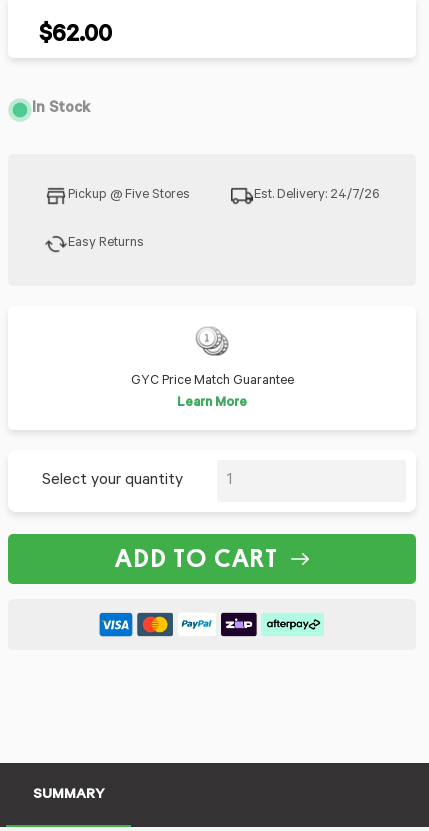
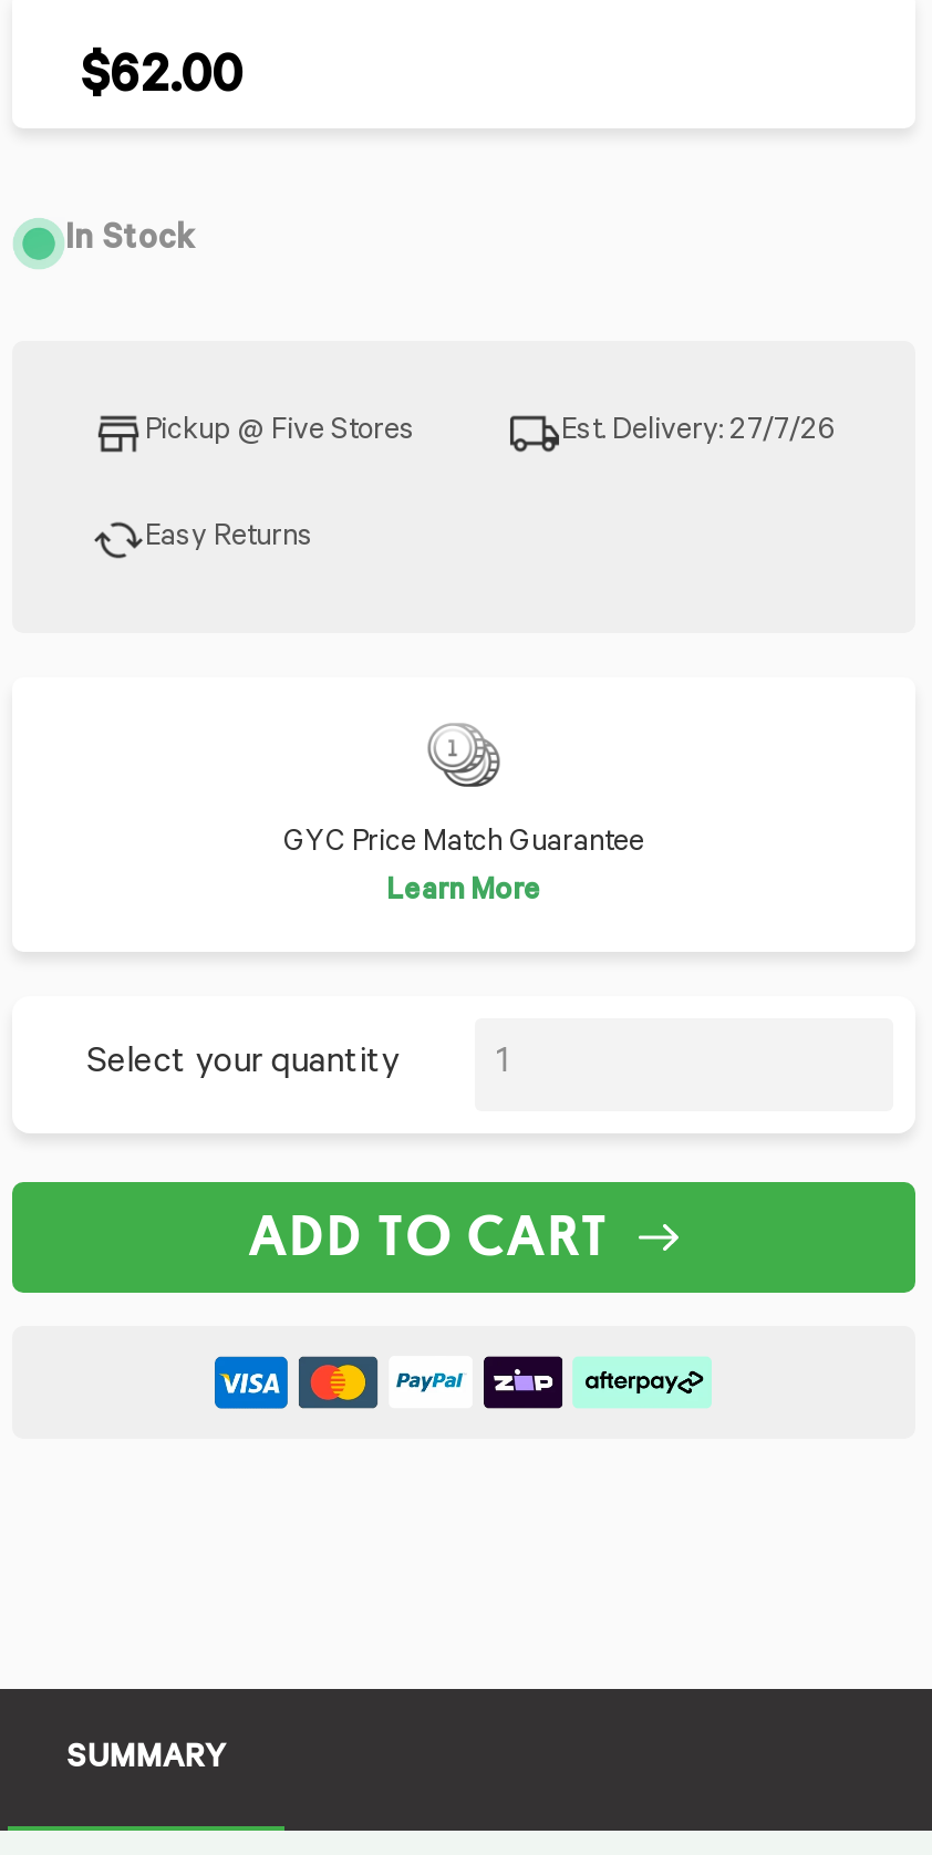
[254,188,380,203] Est. Delivery: 24/7/26 -> [561,416,836,449] Est. Delivery: 27/7/26

